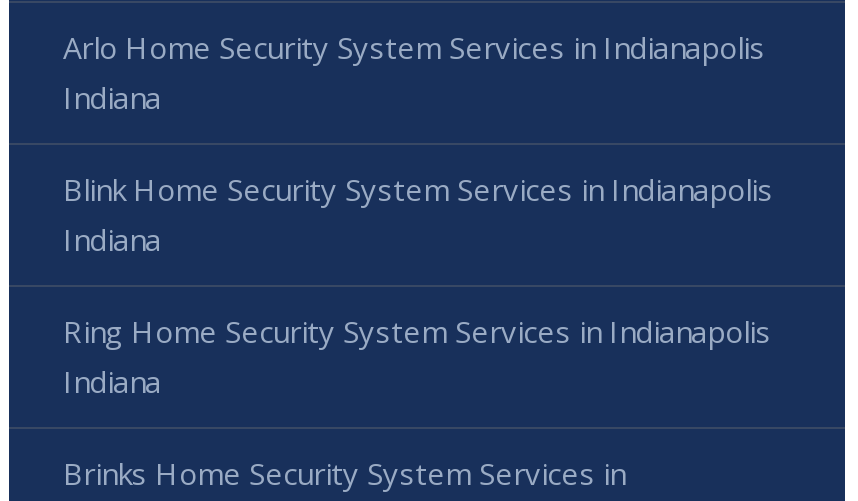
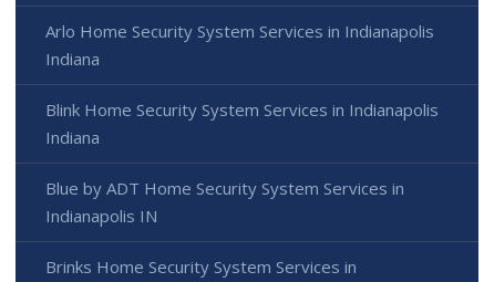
[63,311,771,401] Ring Home Security System Services in Indianapolis | Indiana -> [45,177,404,226] Blue by ADT Home Security System Services in | Indianapolis IN

